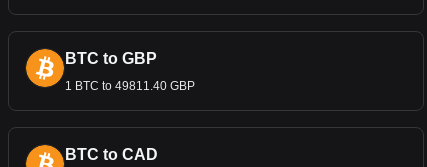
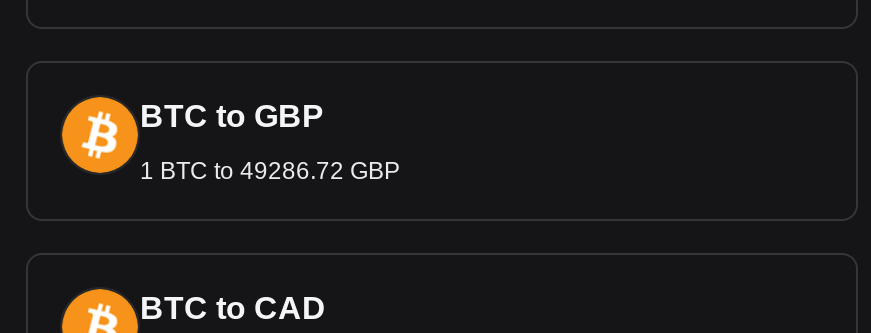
[65,79,195,93] 1 BTC to 49811.40 GBP -> [140,157,400,185] 1 BTC to 49286.72 GBP

